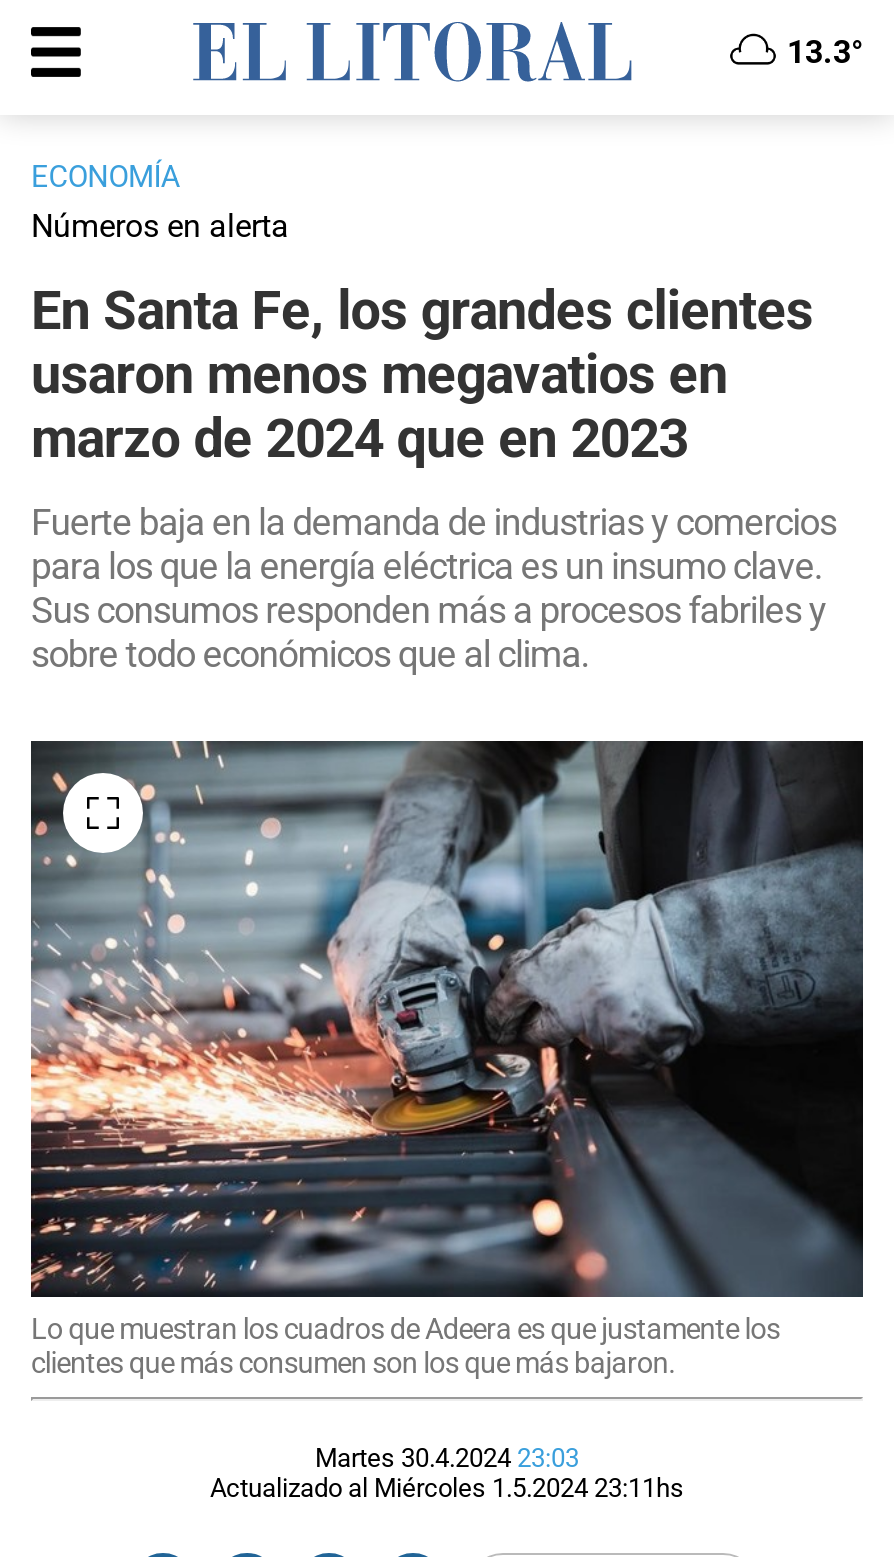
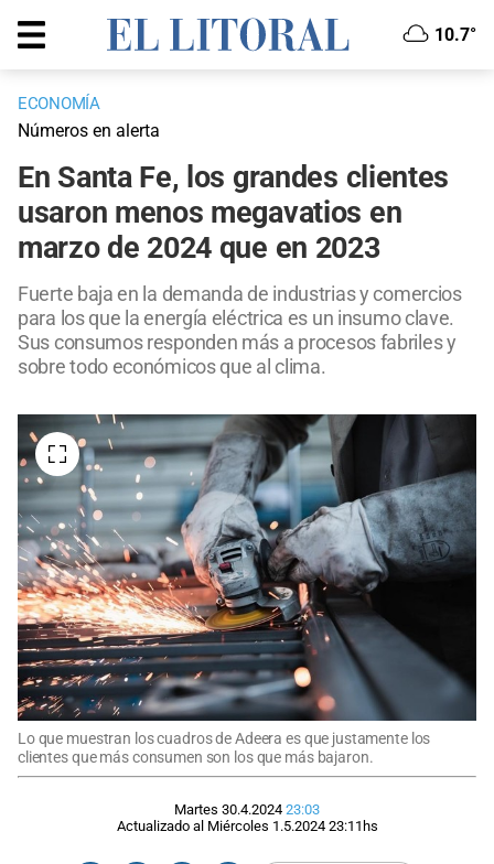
[787,32,863,70] 13.3° -> [434,24,476,45] 10.7°

